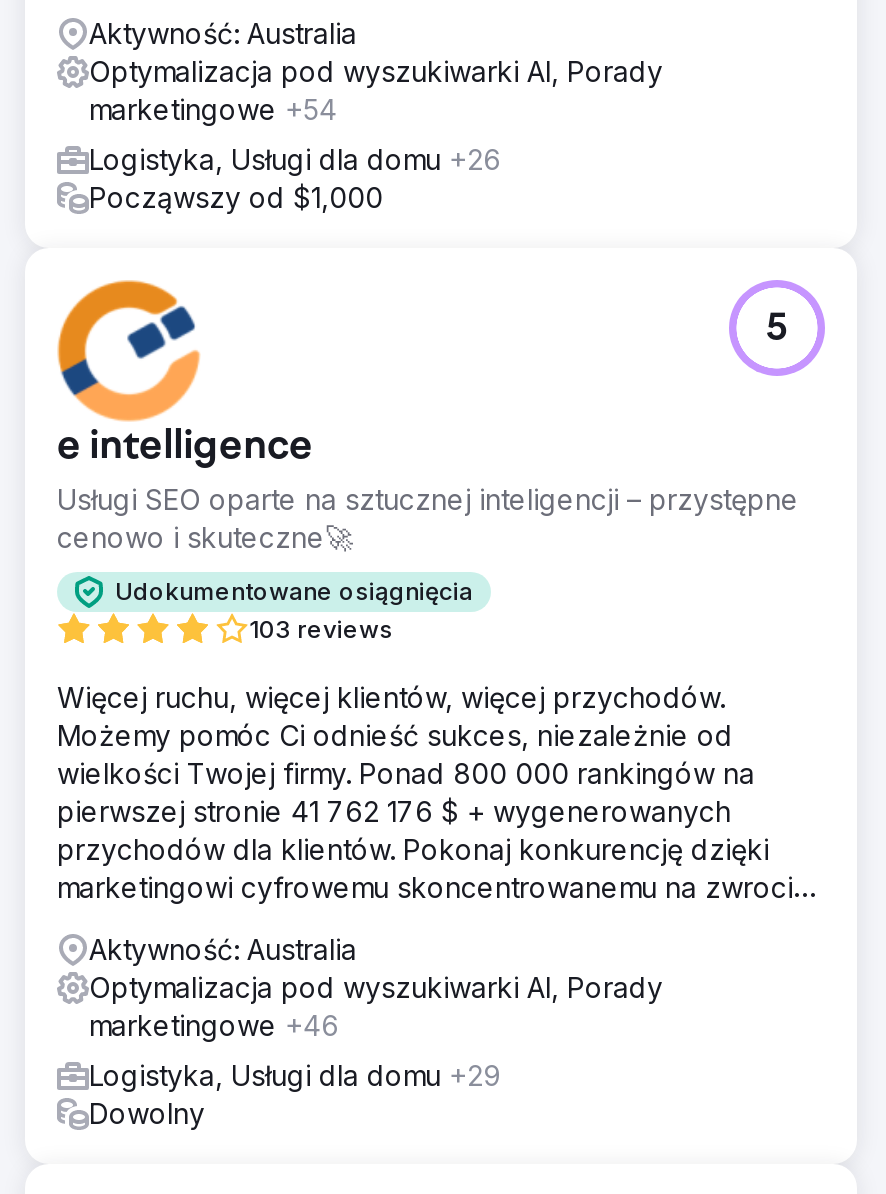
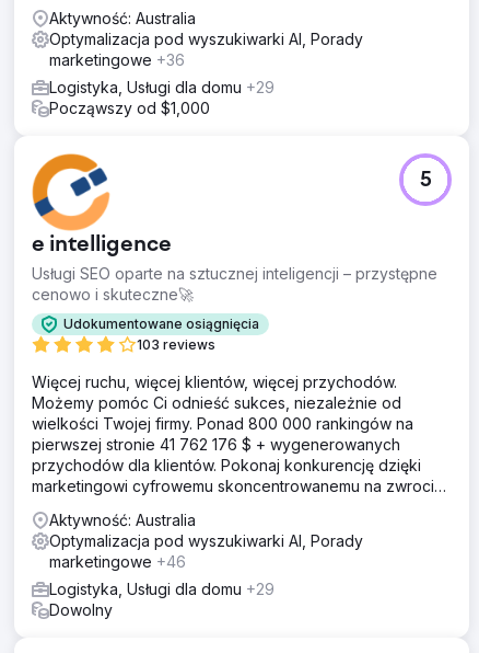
[89,91,337,125] marketingowe +54 -> [49,50,185,69] marketingowe +36
[89,141,501,175] Logistyka, Usługi dla domu +26 -> [49,77,274,96] Logistyka, Usługi dla domu +29

